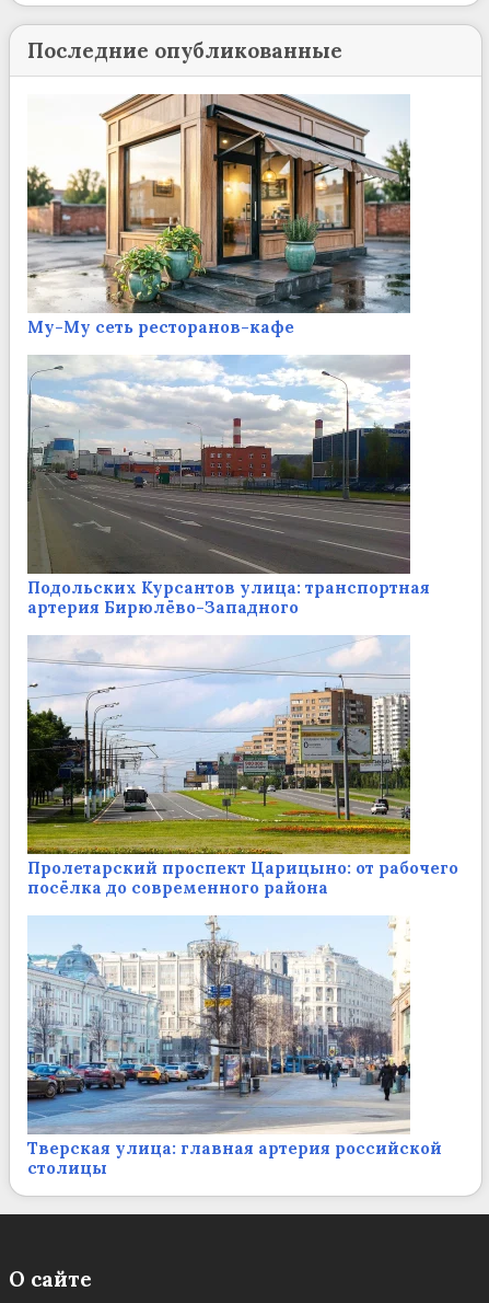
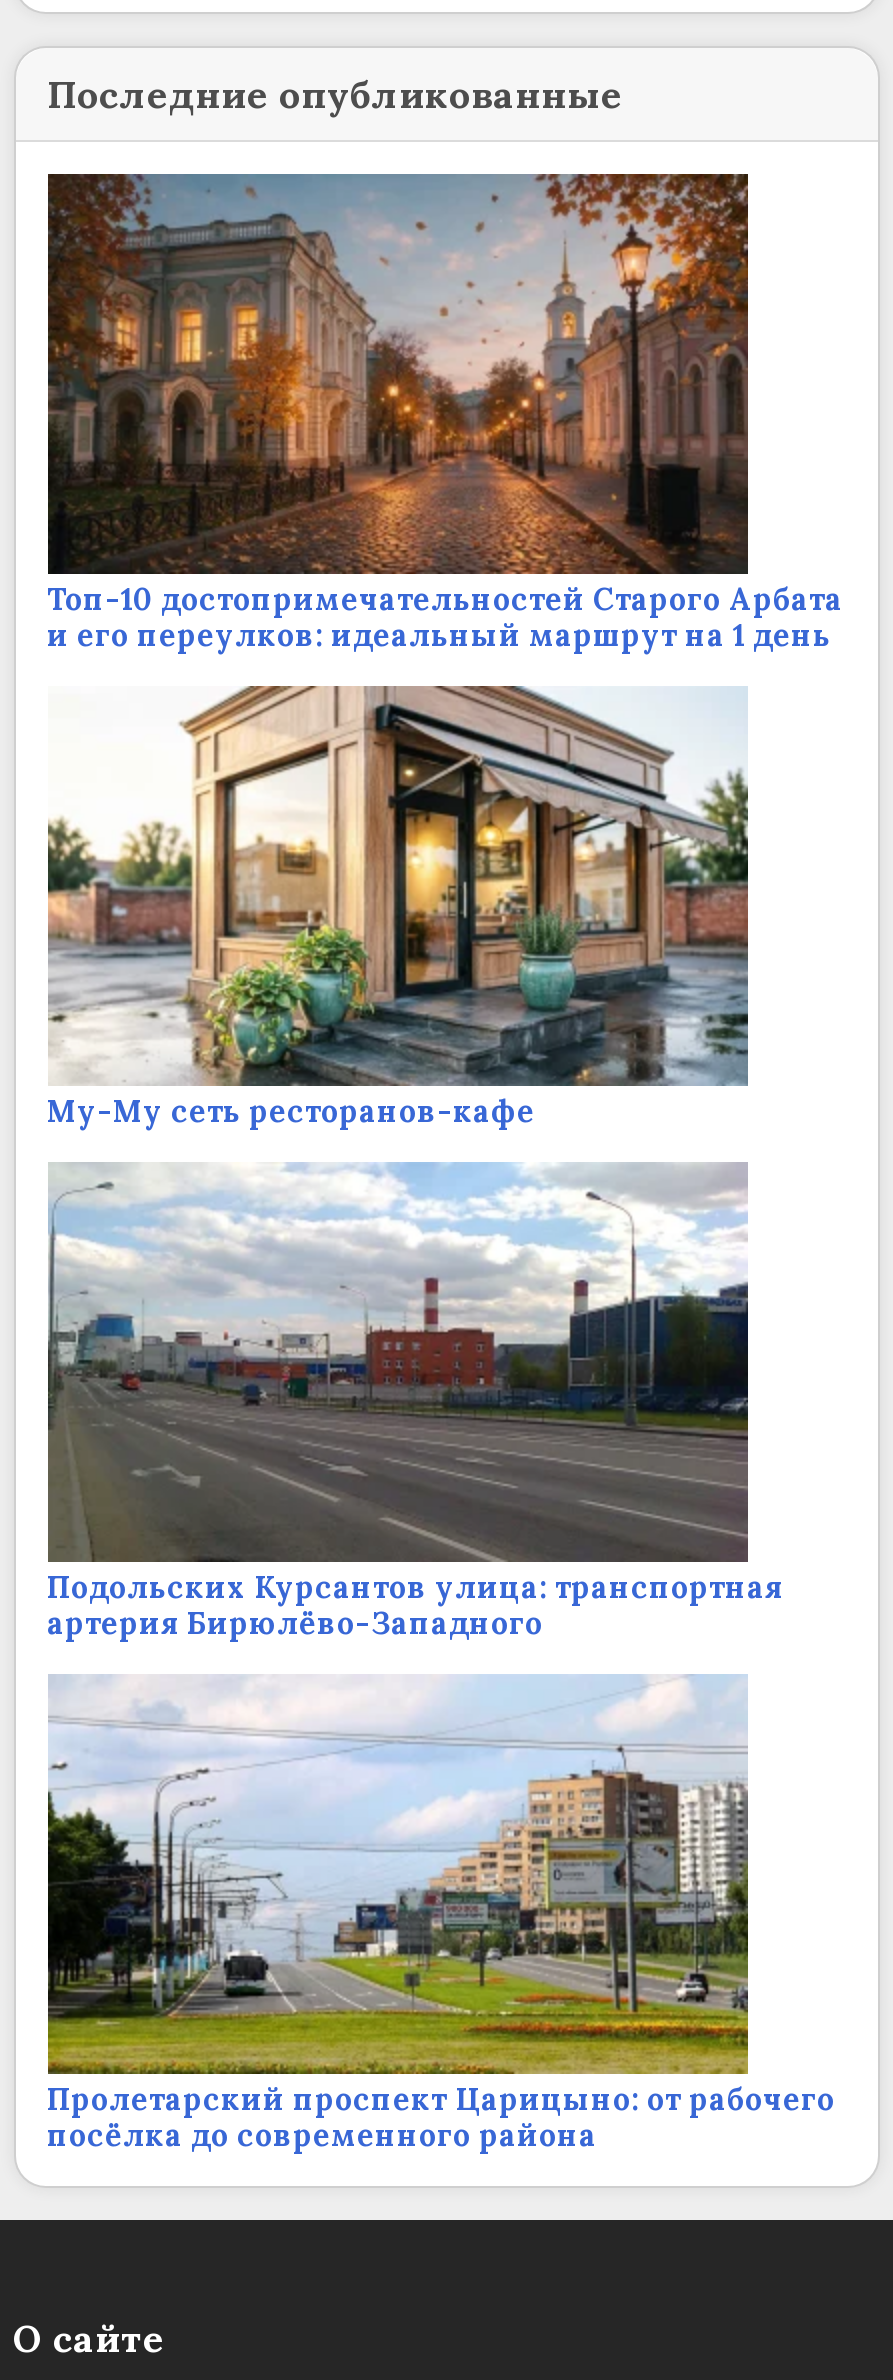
none -> [46,172,843,653] [image] | Топ-10 достопримечательностей Старого Арбата | и его переулков: идеальный маршрут на 1 день
moved [25,93,458,898] -> [44,682,835,2153]: [image] | Му-Му сеть ресторанов-кафе | Подольских Курсантов улица: транспортная | артерия Бирюлёво-Западного | Пролетарский проспект Царицыно: от рабочего | посёлка до современного района
[26,915,441,1179] [image] | Тверская улица: главная артерия российской | столицы -> none

